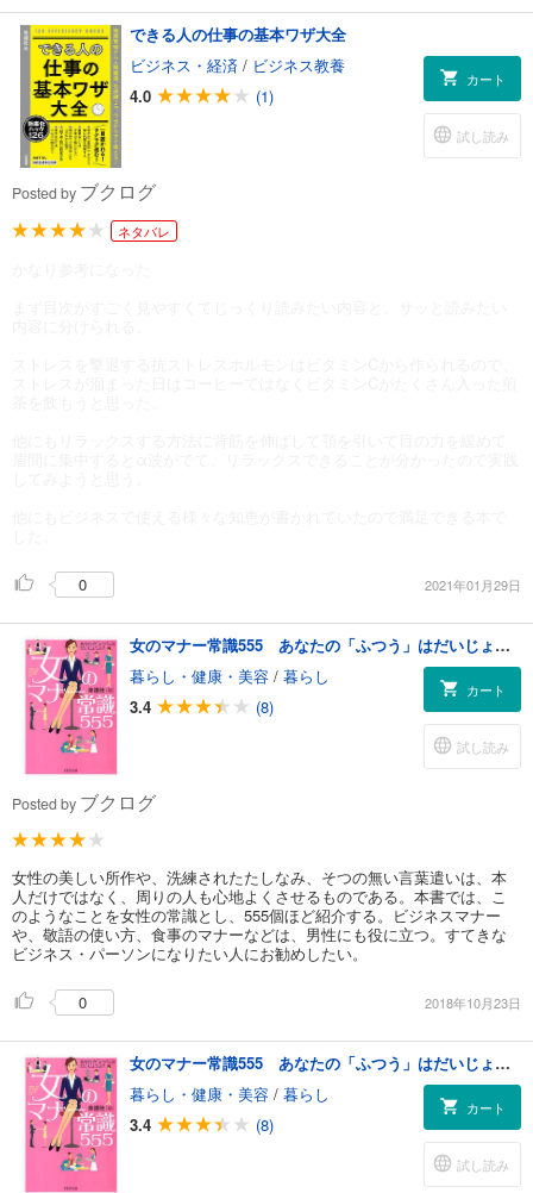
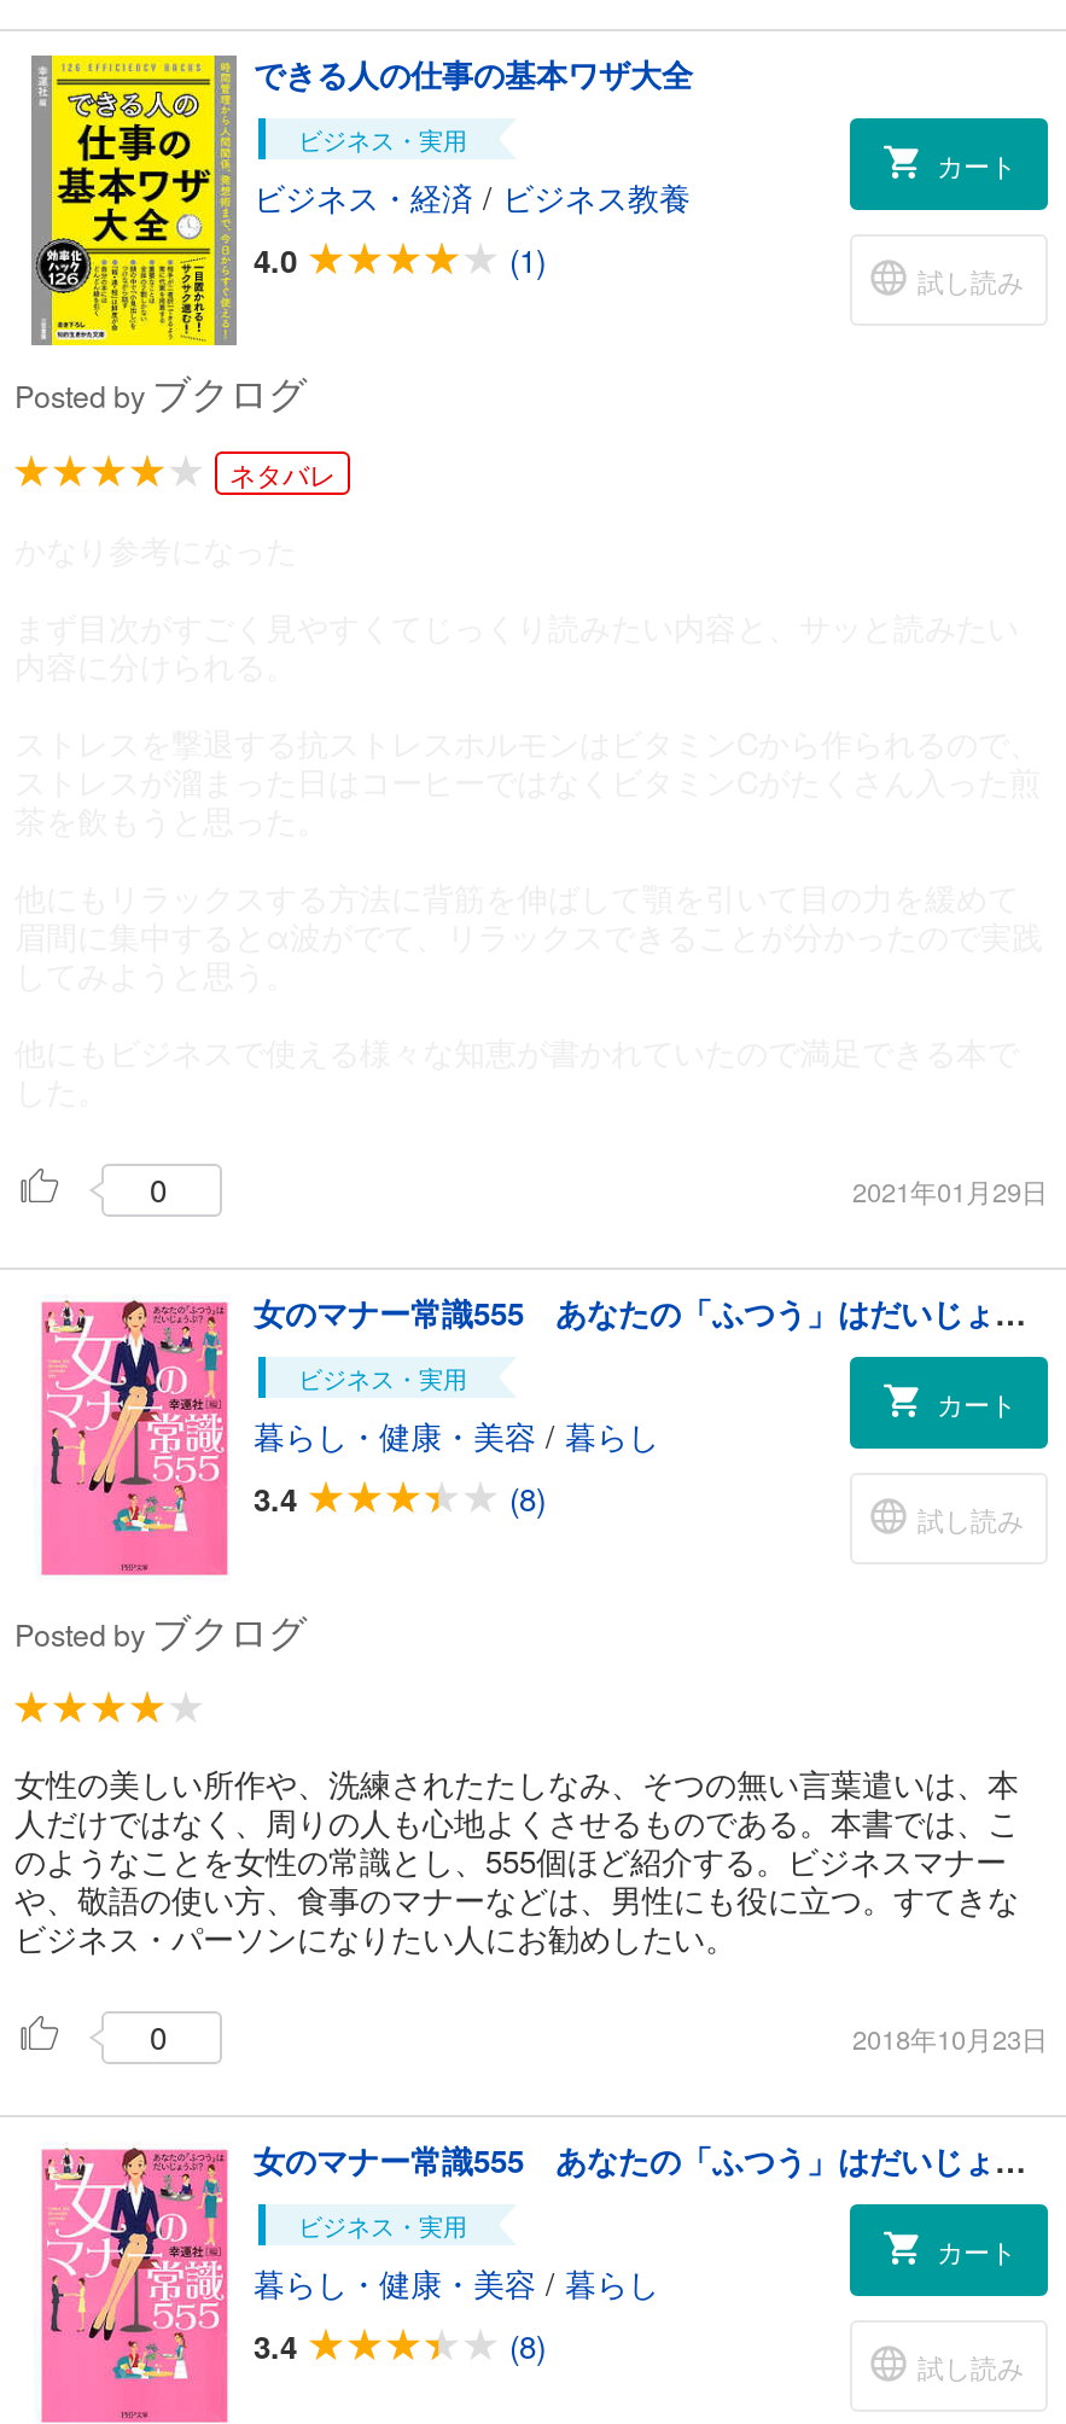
none -> [298,123,467,157] ビジネス・実用
moved [130,54,345,107] -> [254,174,691,282]: ビジネス・経済/ビジネス教養 | 4.0 | (1)
none -> [298,1362,467,1395] ビジネス・実用
moved [130,664,330,718] -> [254,1412,659,1521]: 暮らし・健康・美容/暮らし | 3.4 | (8)
none -> [298,2209,467,2243] ビジネス・実用
moved [130,1082,330,1136] -> [254,2260,659,2368]: 暮らし・健康・美容/暮らし | 3.4 | (8)

